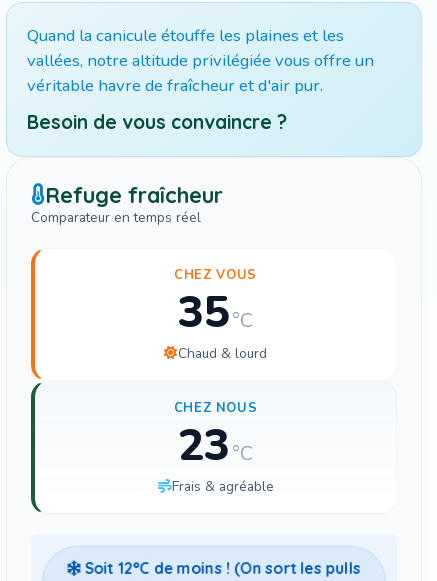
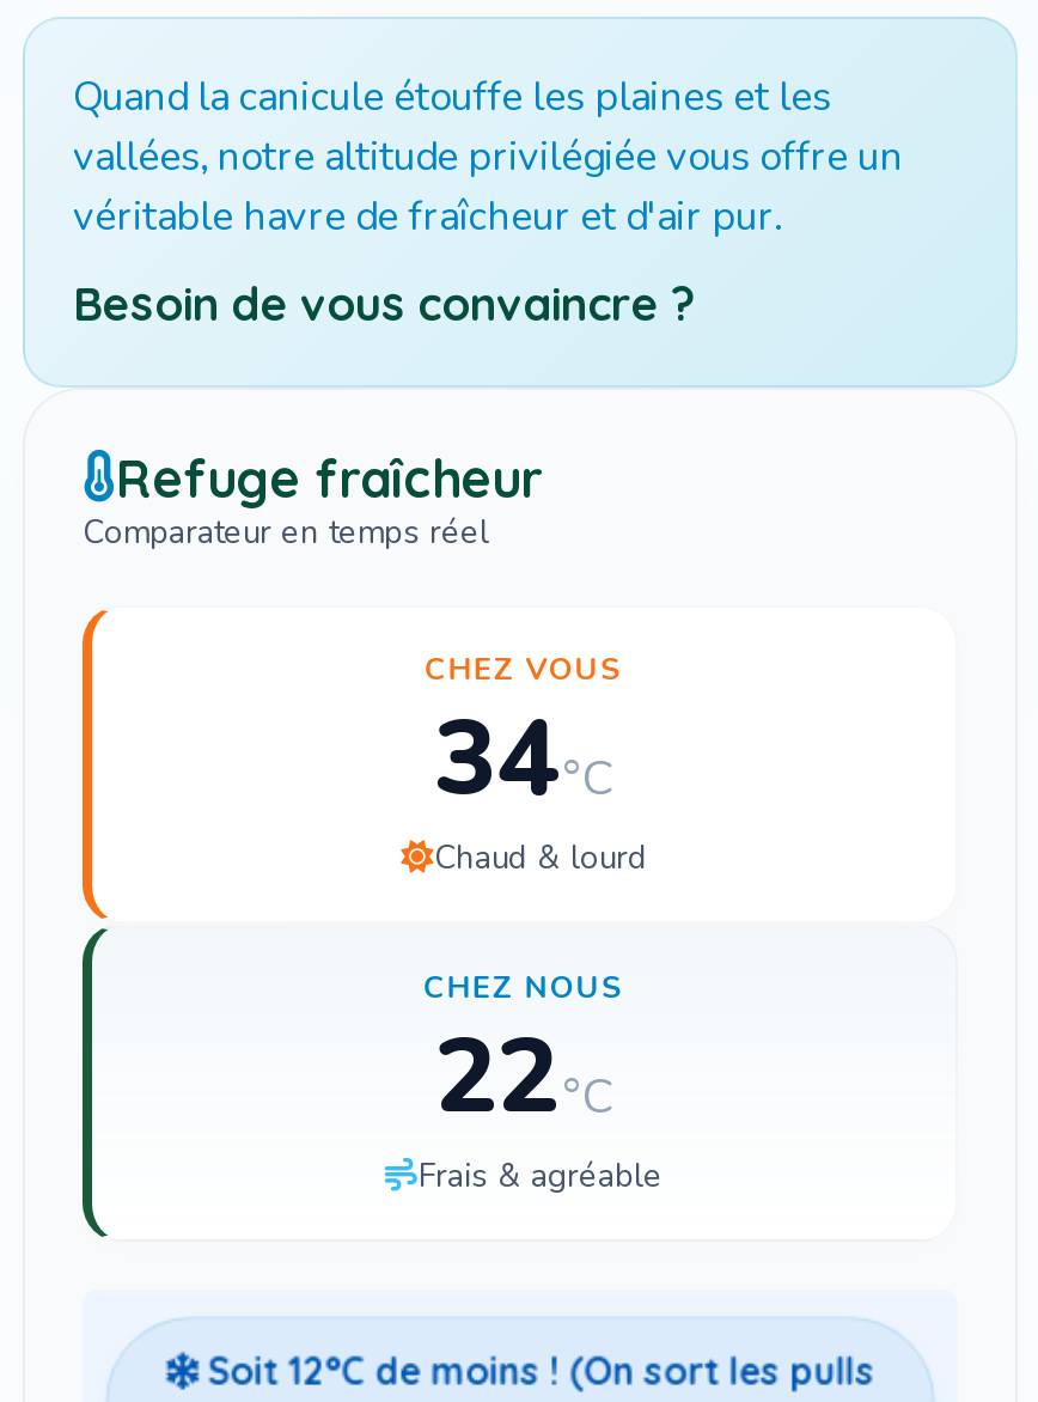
[178,283,253,343] 35 °C -> [434,689,613,832] 34 °C
[178,416,253,476] 23 °C -> [434,1007,613,1150] 22 °C

